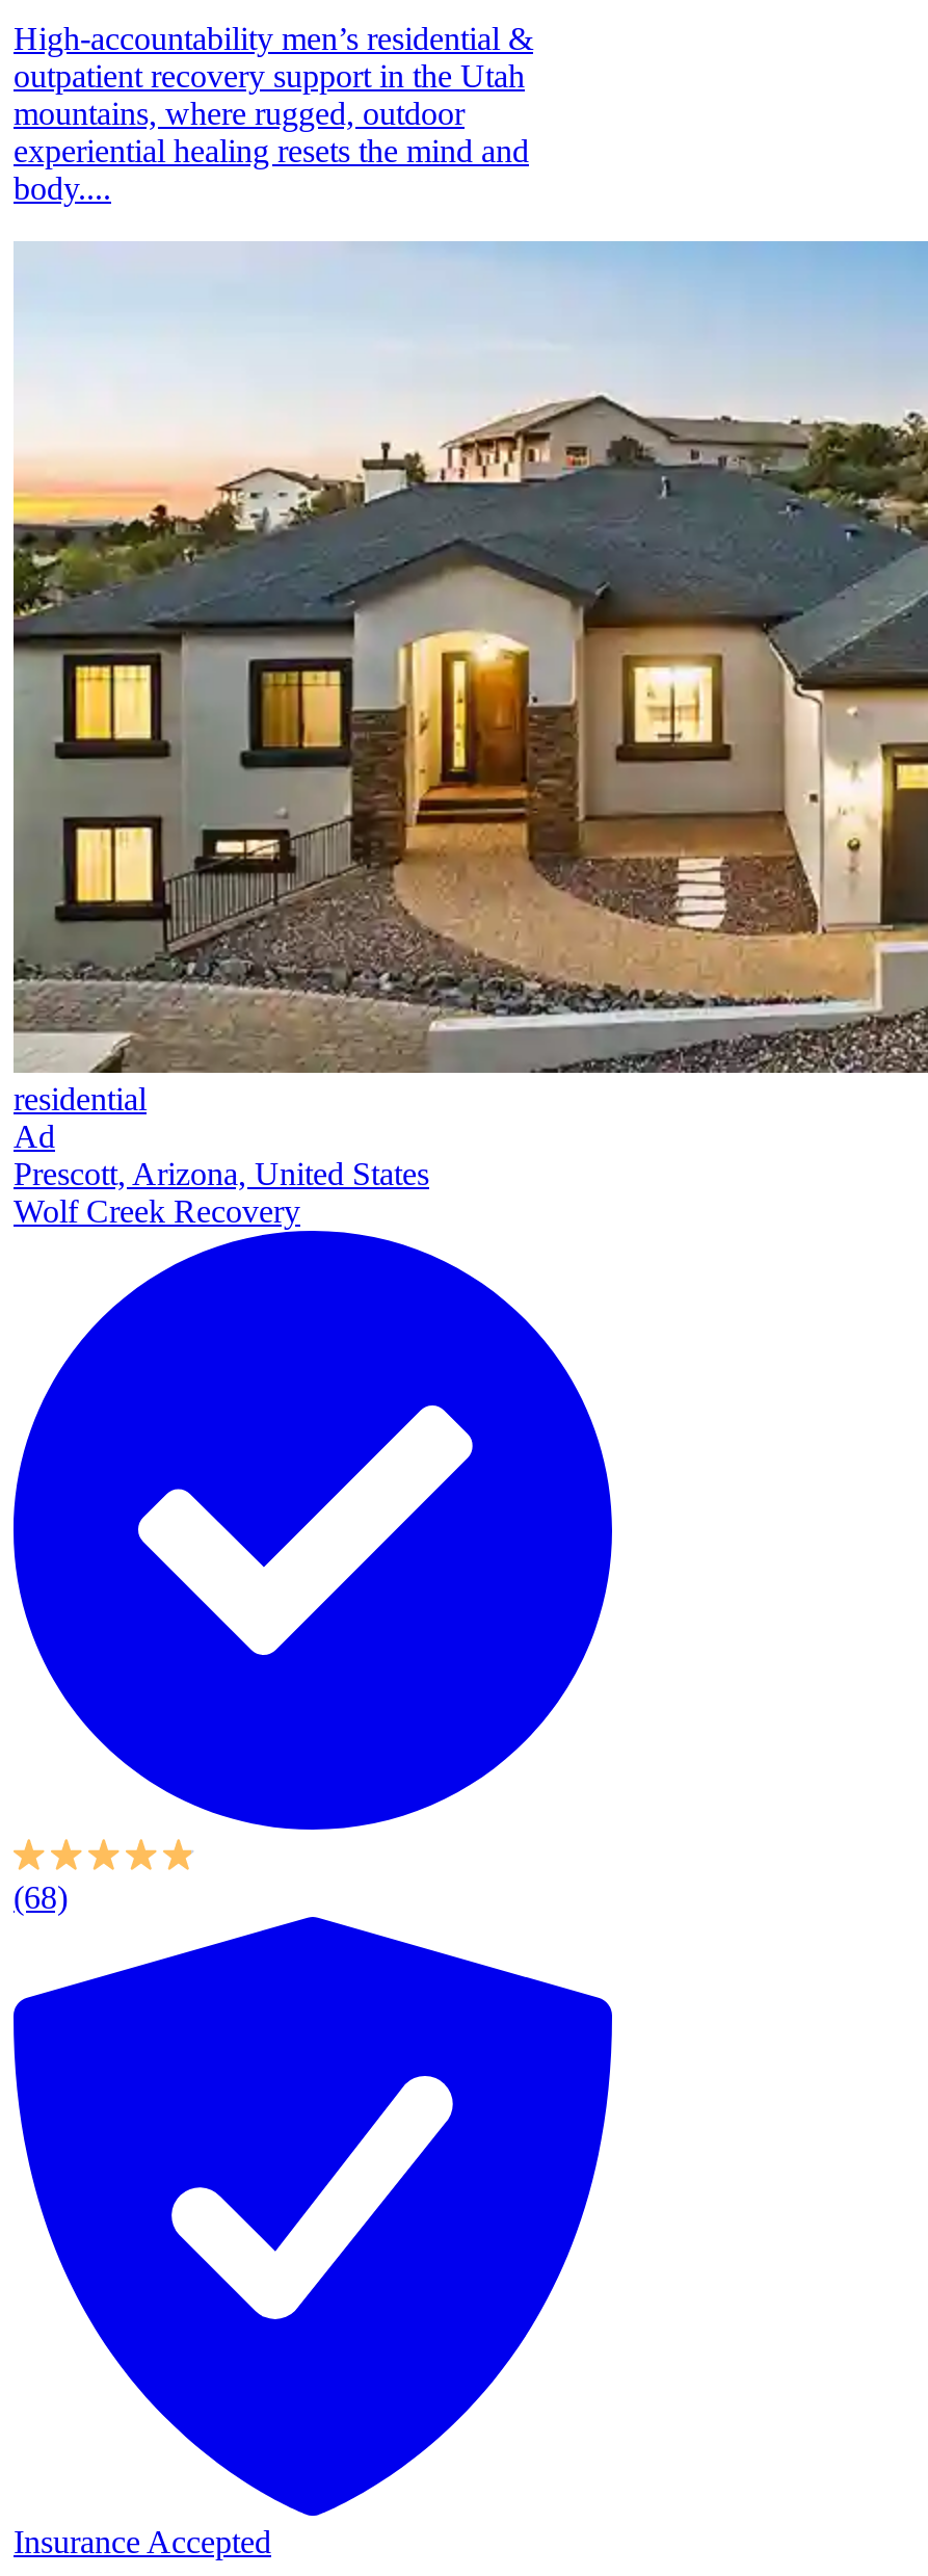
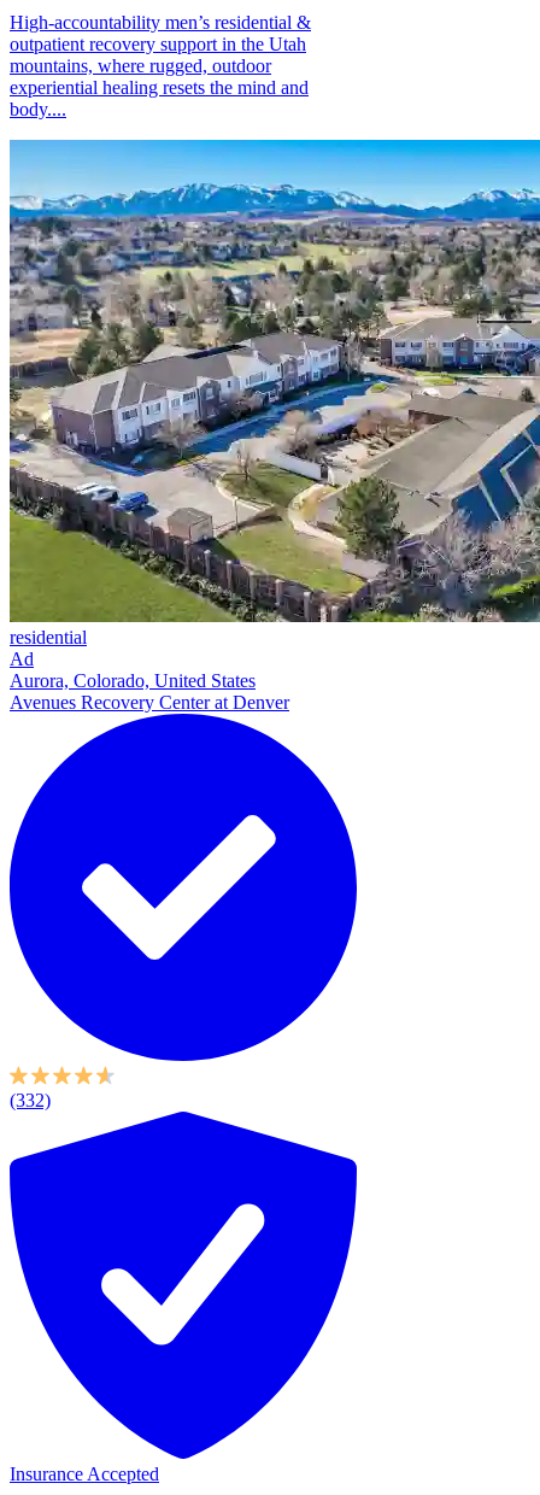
[11,243,922,1228] [image] | Prescott, Arizona, United States | Wolf Creek Recovery -> [8,140,536,712] [image] | Aurora, Colorado, United States | Avenues Recovery Center at Denver
[14,1879,68,1914] (68) -> [10,1089,51,1110] (332)

